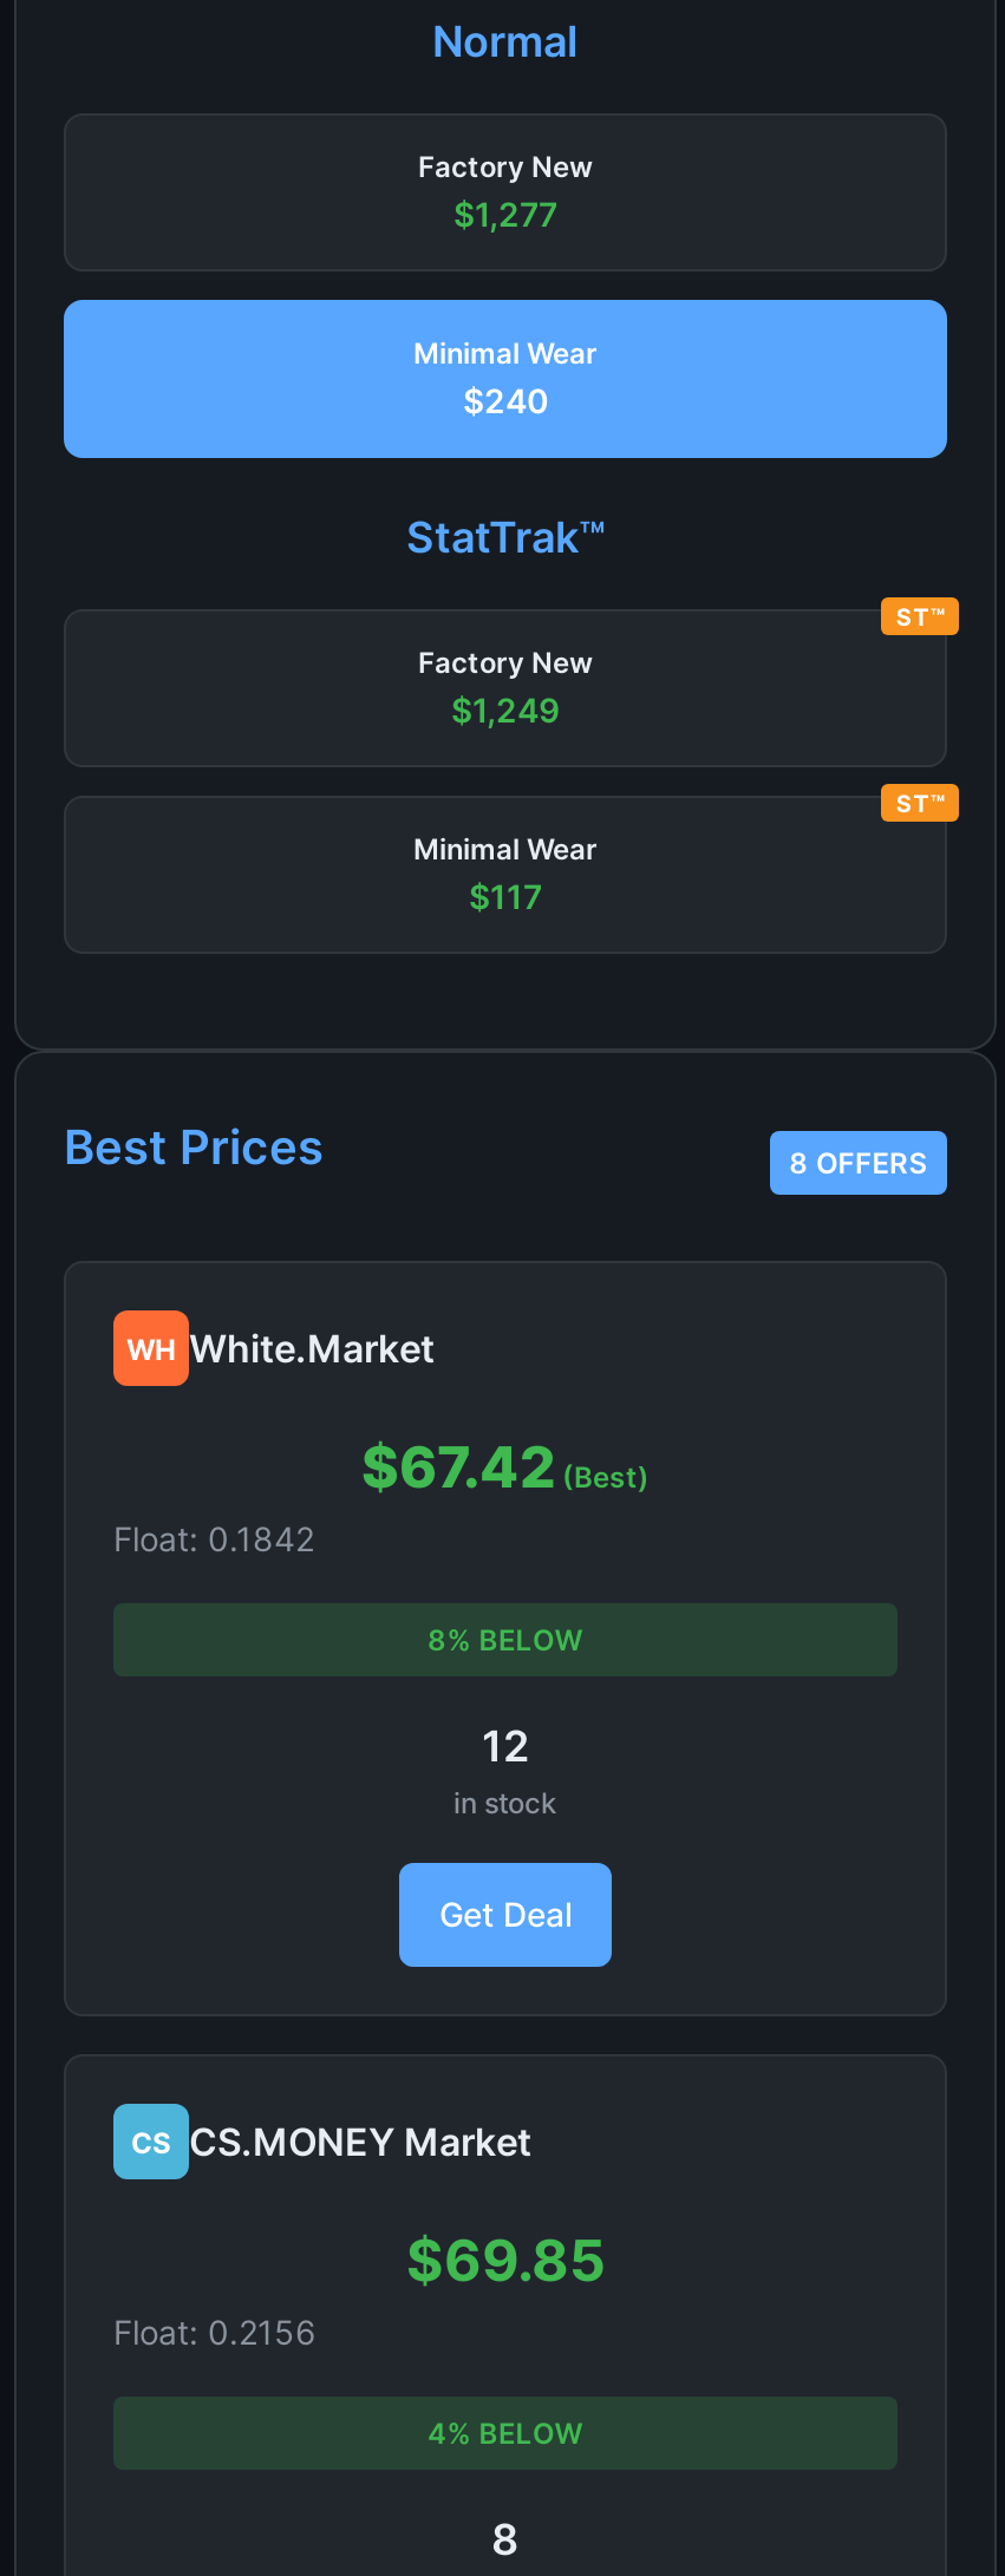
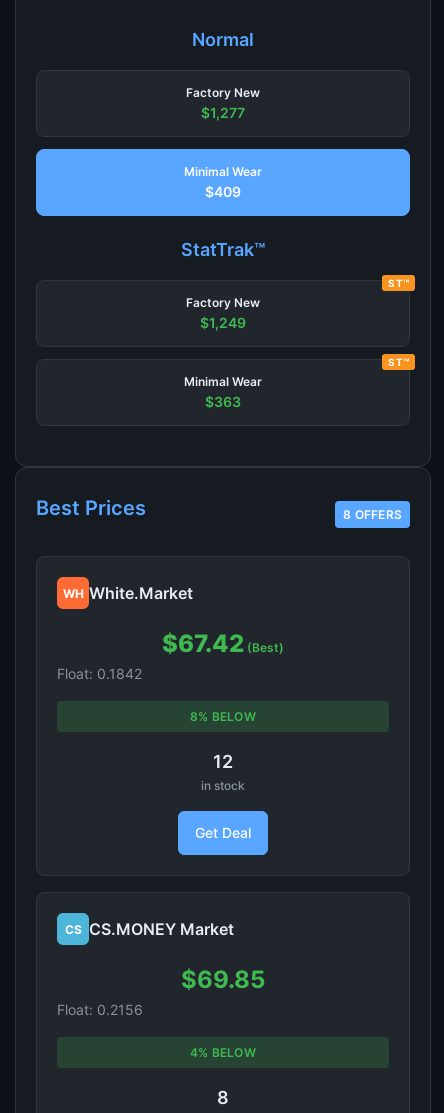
[463,380,548,420] $240 -> [205,183,241,200] $409
[469,876,542,916] $117 -> [205,393,241,410] $363

